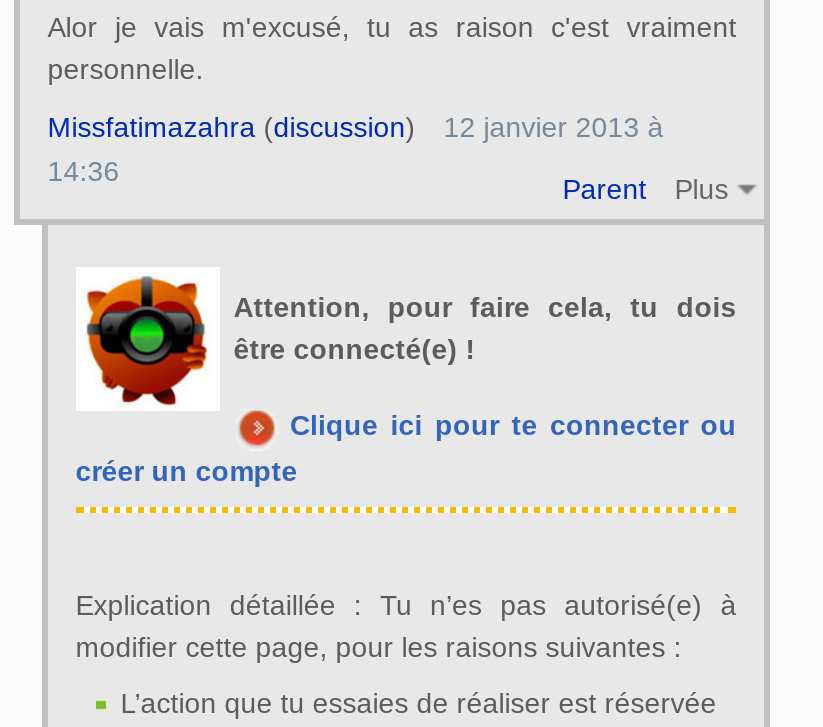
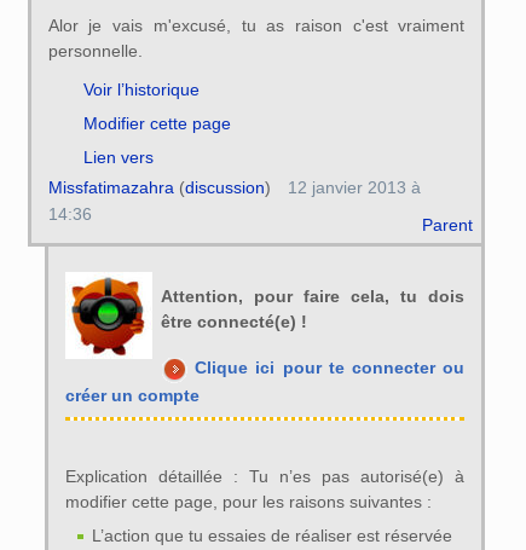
[674,173,728,205] Plus -> [84,79,231,166] Voir l’historique | Modifier cette page | Lien vers

